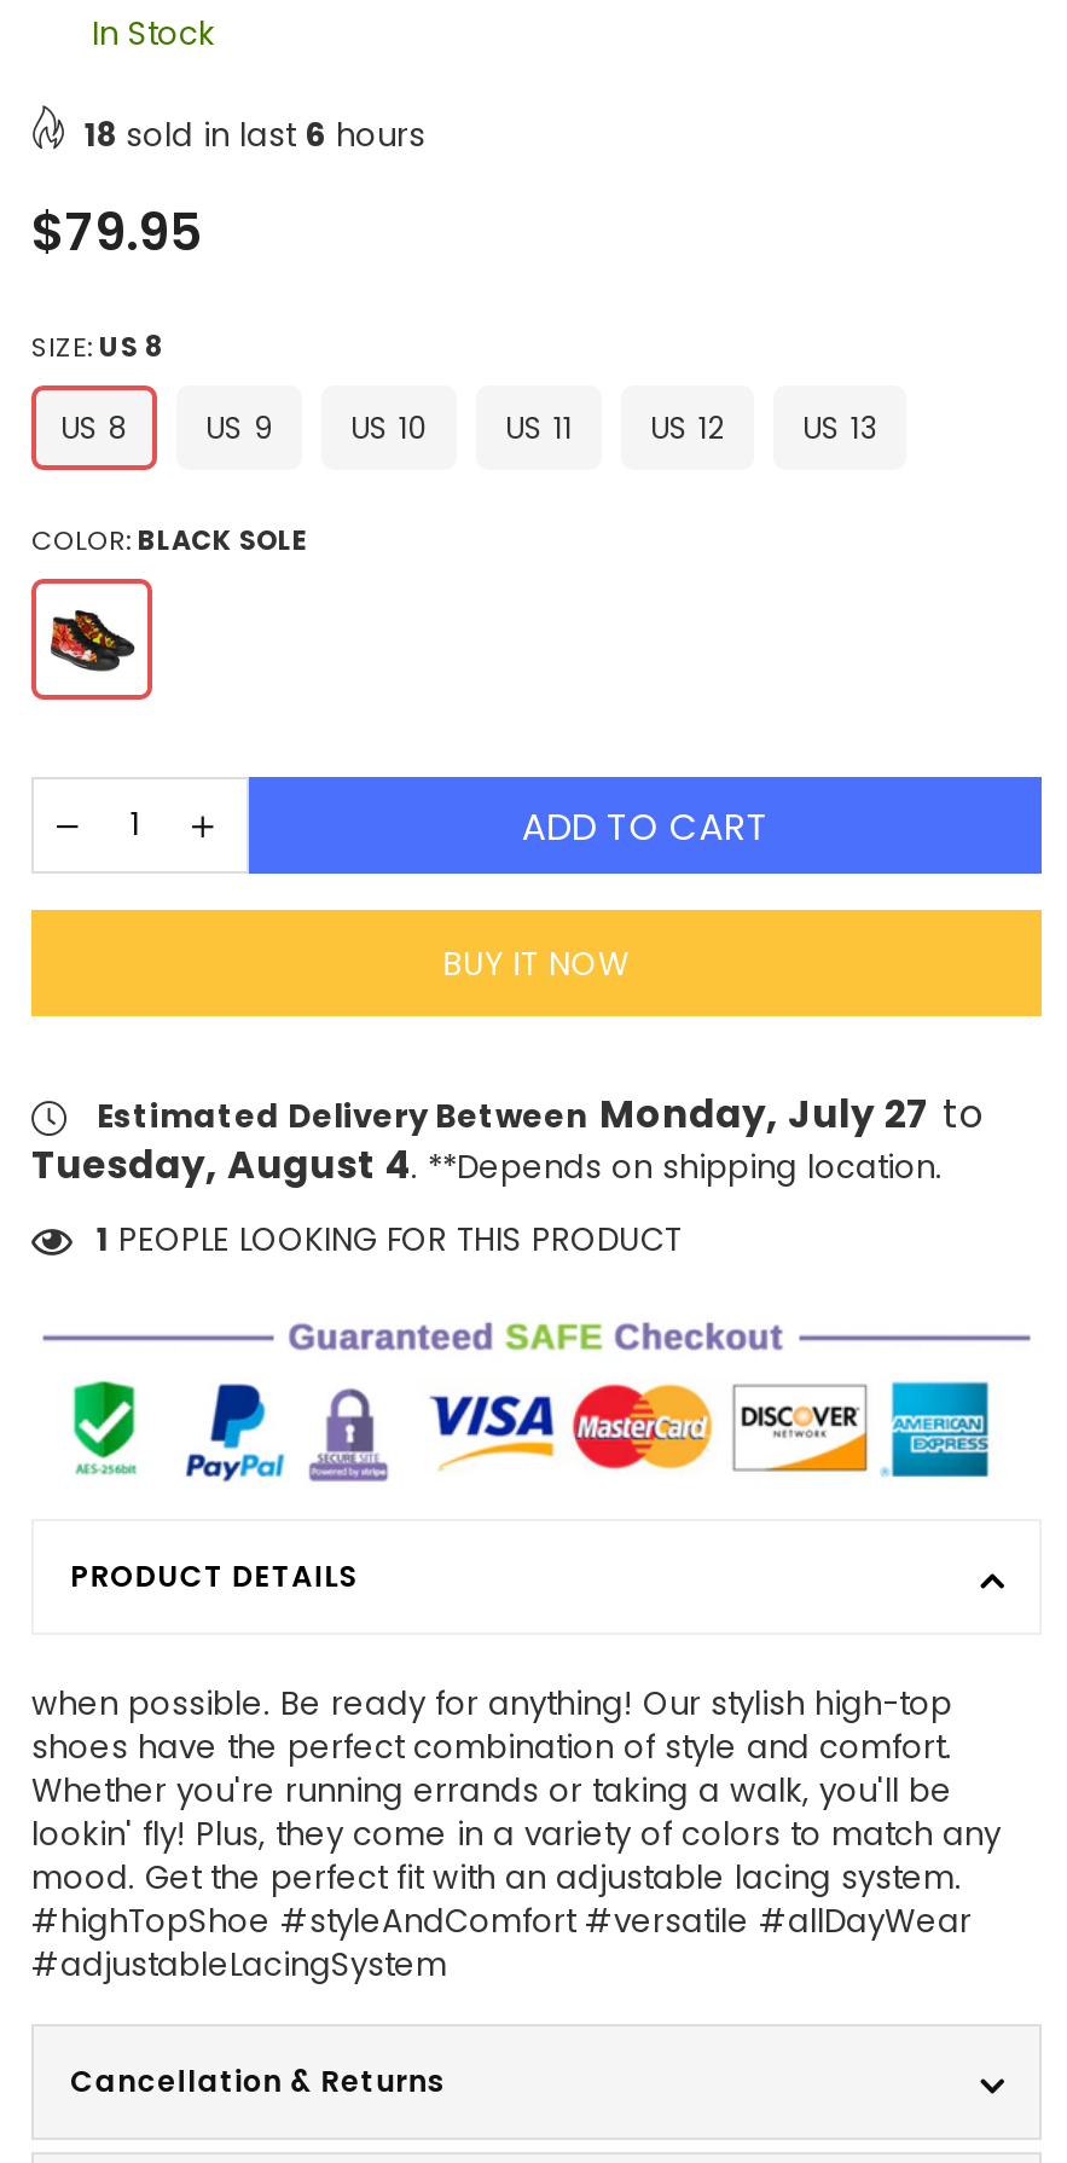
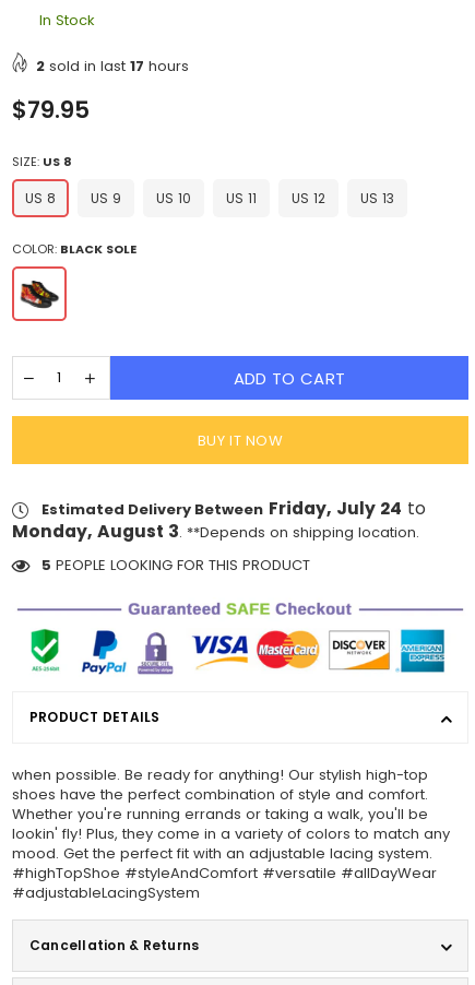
[85,112,425,158] 18 sold in last 6 hours -> [36,56,189,76] 2 sold in last 17 hours
[97,1089,984,1140] Estimated Delivery Between Monday, July 27 to -> [41,497,426,520] Estimated Delivery Between Friday, July 24 to
[31,1140,943,1190] Tuesday, August 4. **Depends on shipping location. -> [12,520,419,543] Monday, August 3. **Depends on shipping location.
[97,1217,682,1263] 1 PEOPLE LOOKING FOR THIS PRODUCT -> [41,555,310,575] 5 PEOPLE LOOKING FOR THIS PRODUCT

